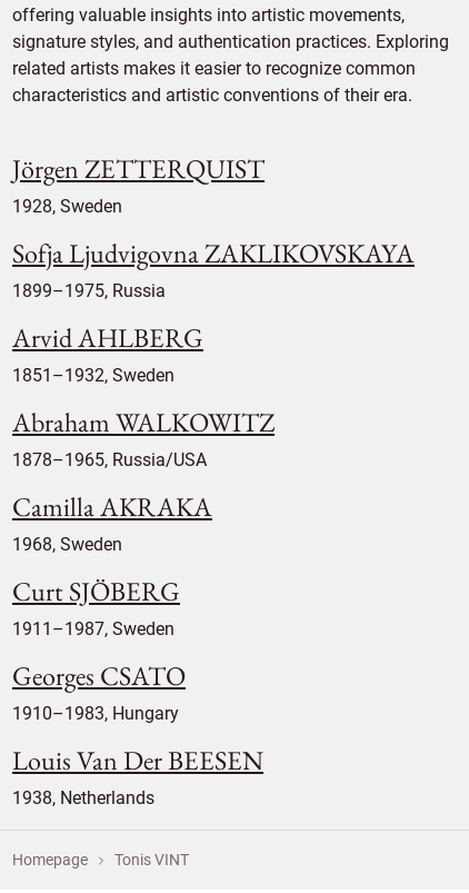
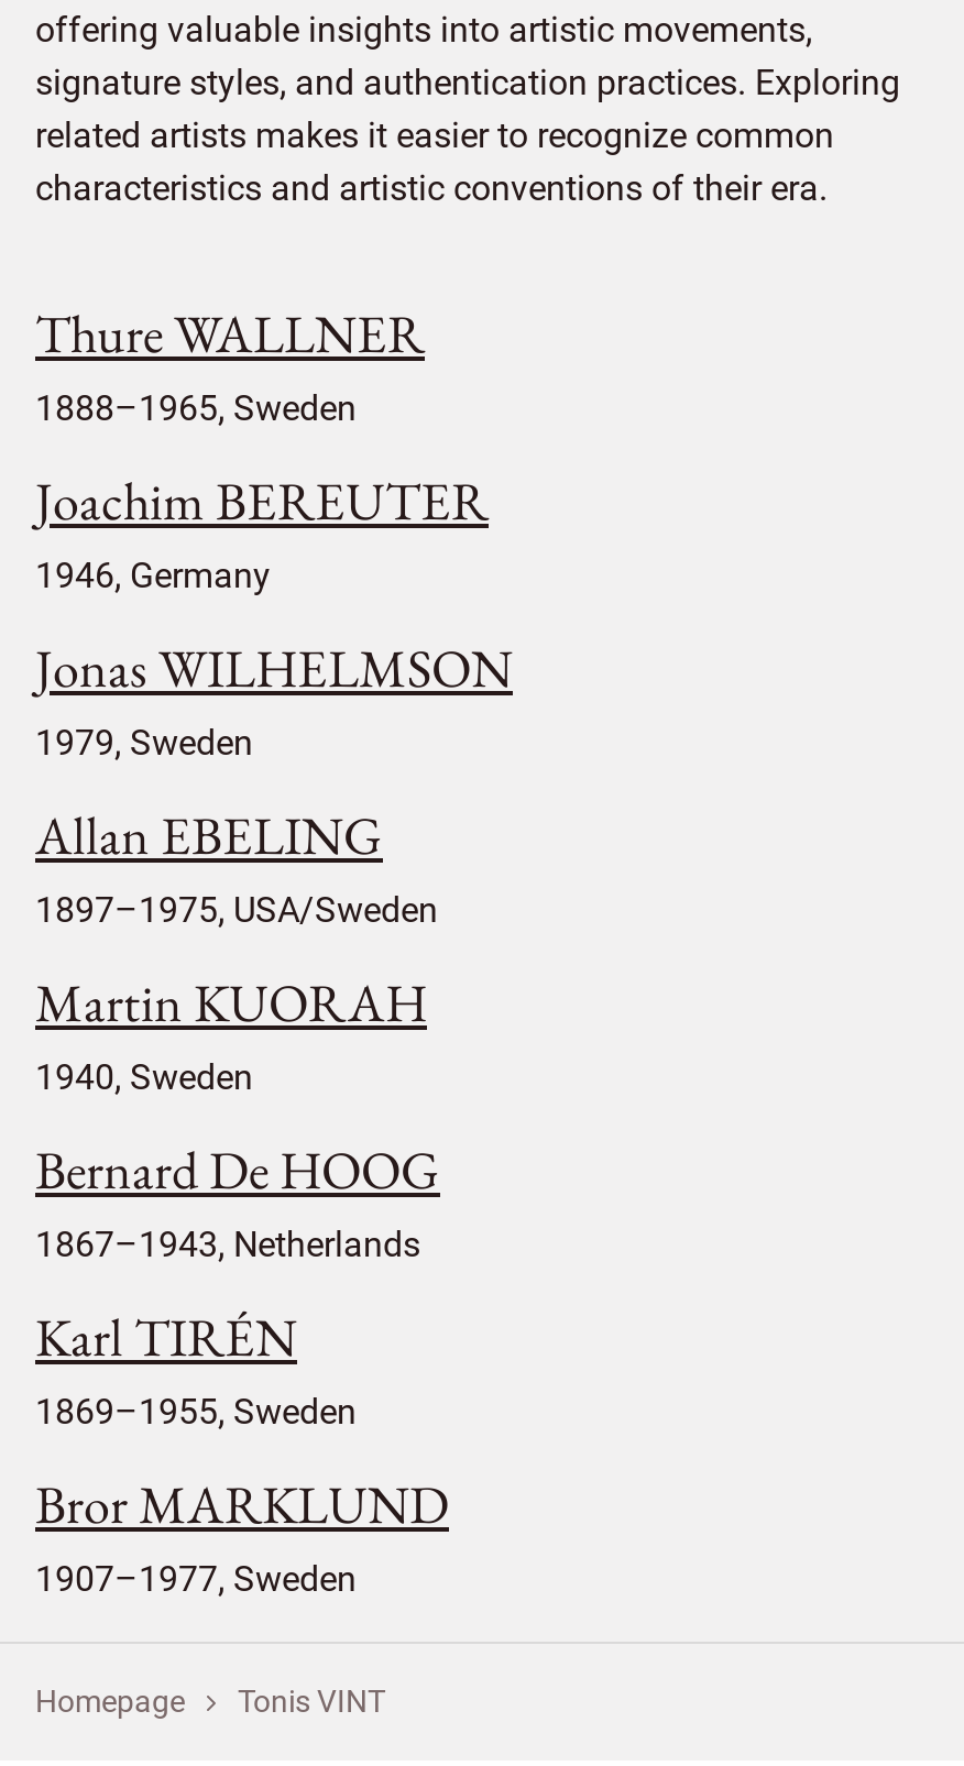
[12,151,265,217] Jörgen ZETTERQUIST | 1928, Sweden -> [35,299,425,428] Thure WALLNER | 1888–1965, Sweden
[12,235,415,301] Sofja Ljudvigovna ZAKLIKOVSKAYA | 1899–1975, Russia -> [35,466,489,596] Joachim BEREUTER | 1946, Germany
[12,320,203,386] Arvid AHLBERG | 1851–1932, Sweden -> [35,633,513,763] Jonas WILHELMSON | 1979, Sweden
[12,404,275,470] Abraham WALKOWITZ | 1878–1965, Russia/USA -> [35,800,438,930] Allan EBELING | 1897–1975, USA/Sweden
[12,489,212,555] Camilla AKRAKA | 1968, Sweden -> [35,968,427,1097] Martin KUORAH | 1940, Sweden
[12,573,180,639] Curt SJÖBERG | 1911–1987, Sweden -> [35,1135,440,1265] Bernard De HOOG | 1867–1943, Netherlands
[12,658,186,724] Georges CSATO | 1910–1983, Hungary -> [35,1302,357,1432] Karl TIRÉN | 1869–1955, Sweden
[12,743,263,808] Louis Van Der BEESEN | 1938, Netherlands -> [35,1469,449,1599] Bror MARKLUND | 1907–1977, Sweden

